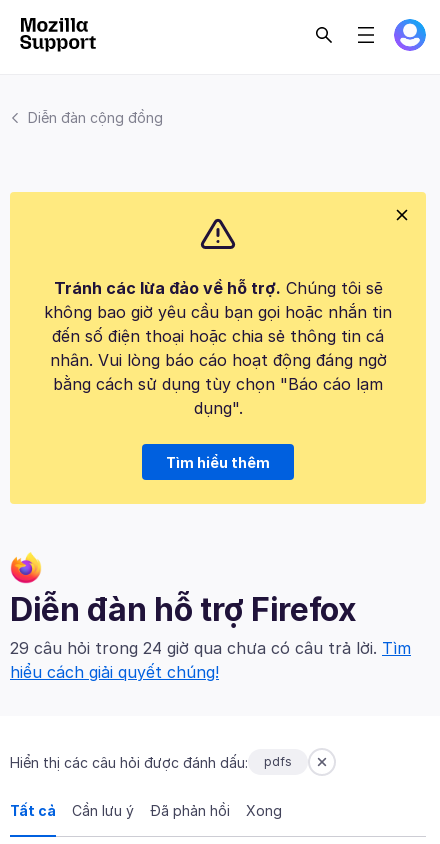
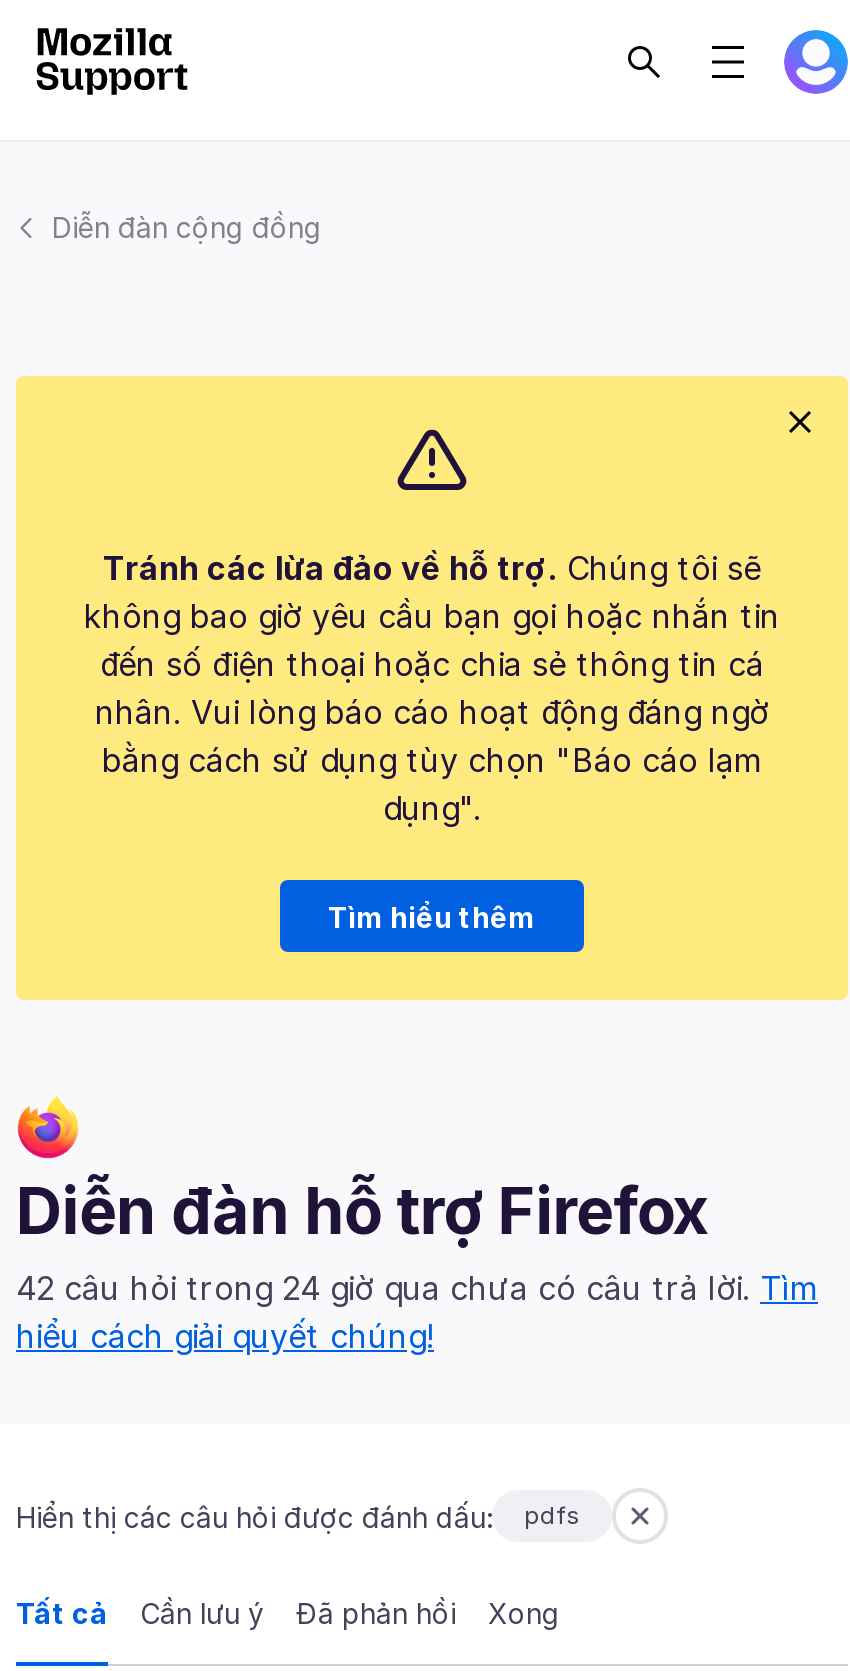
[10,638,411,658] 29 câu hỏi trong 24 giờ qua chưa có câu trả lời. Tìm -> [16,1269,818,1309] 42 câu hỏi trong 24 giờ qua chưa có câu trả lời. Tìm

